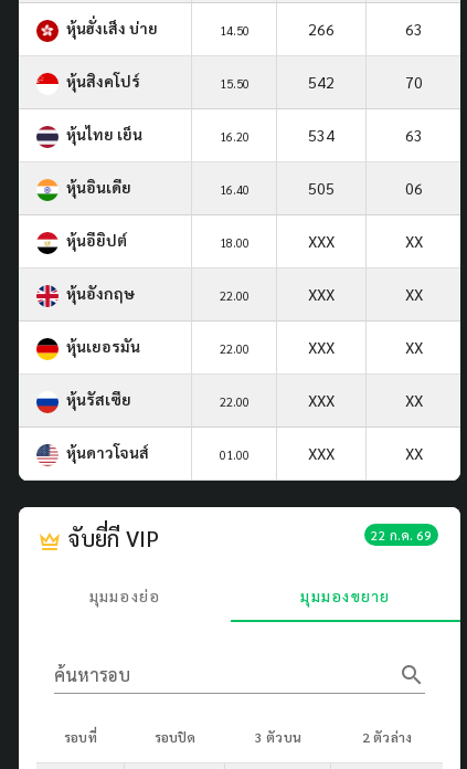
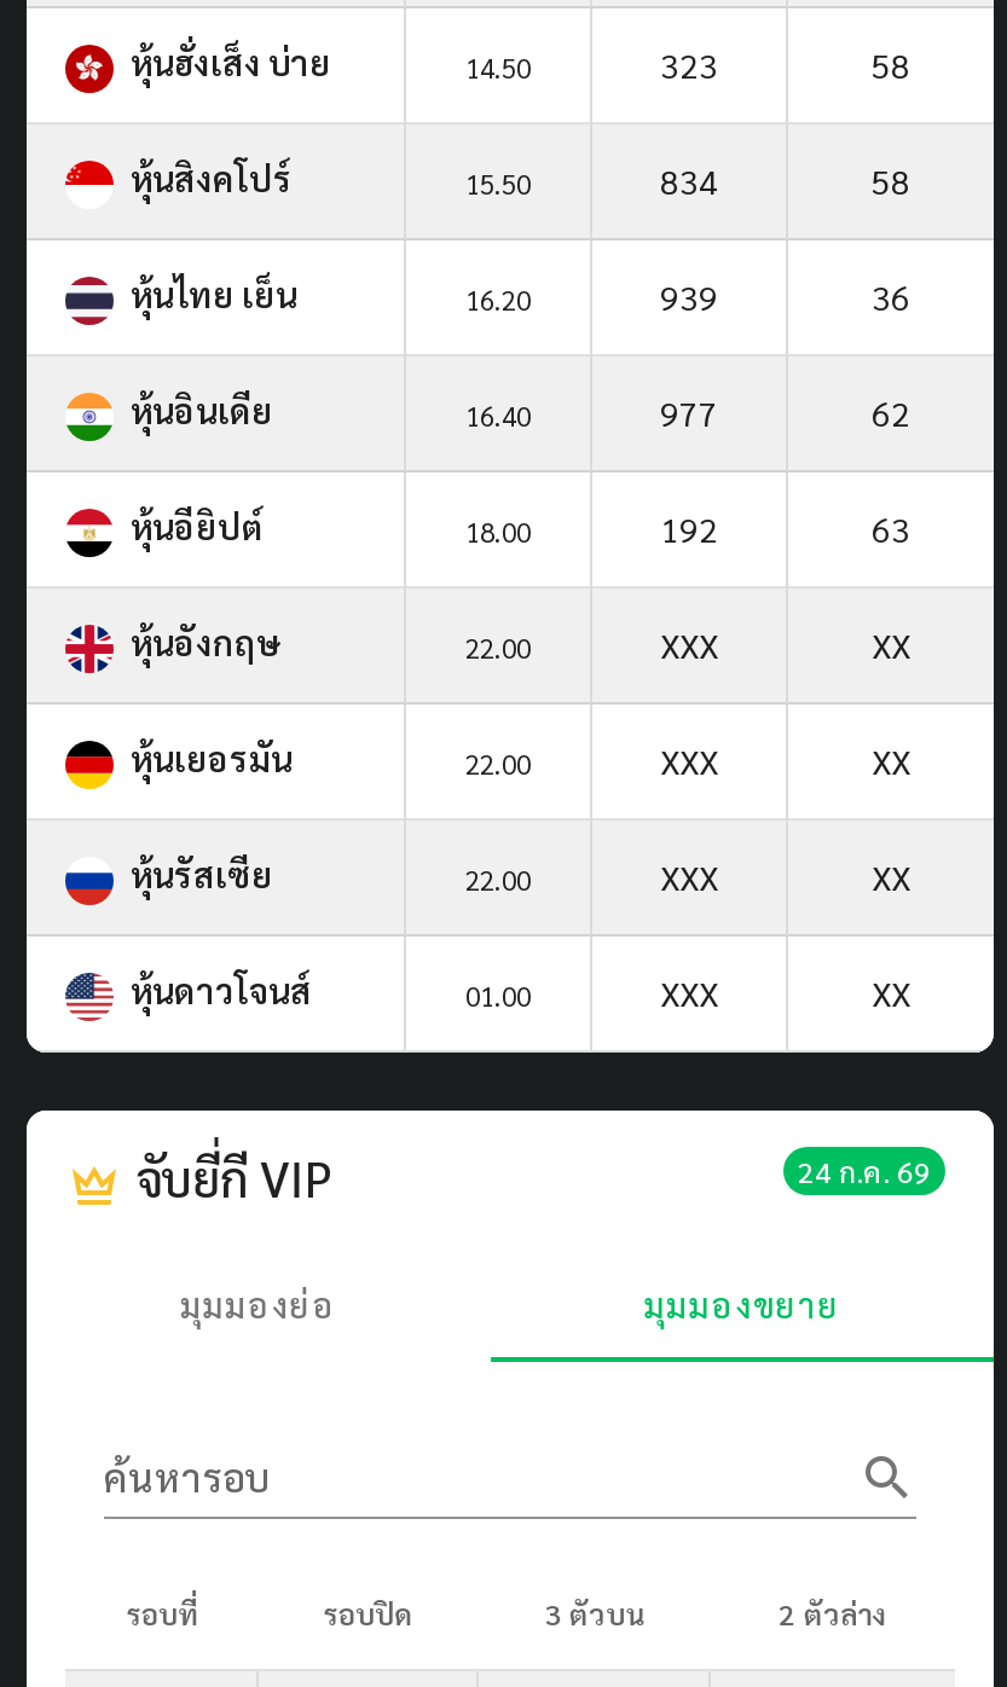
[308,19,335,38] 266 -> [660,42,718,85] 323
[405,19,422,38] 63 -> [872,42,910,85] 58
[308,72,335,91] 542 -> [660,158,718,201] 834
[405,72,422,91] 70 -> [872,158,910,201] 58
[308,125,335,145] 534 -> [660,274,718,317] 939
[405,125,422,145] 63 -> [872,274,910,317] 36
[308,178,335,198] 505 -> [660,390,718,433] 977
[405,178,422,198] 06 -> [872,390,910,433] 62
[308,231,422,251] XXX | XX -> [660,506,910,549] 192 | 63
[371,526,432,543] 22 ก.ค. 69 -> [798,1151,931,1190] 24 ก.ค. 69

